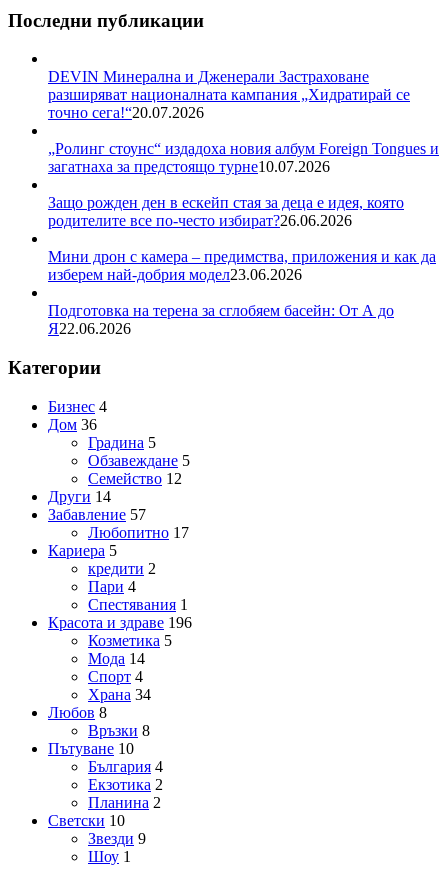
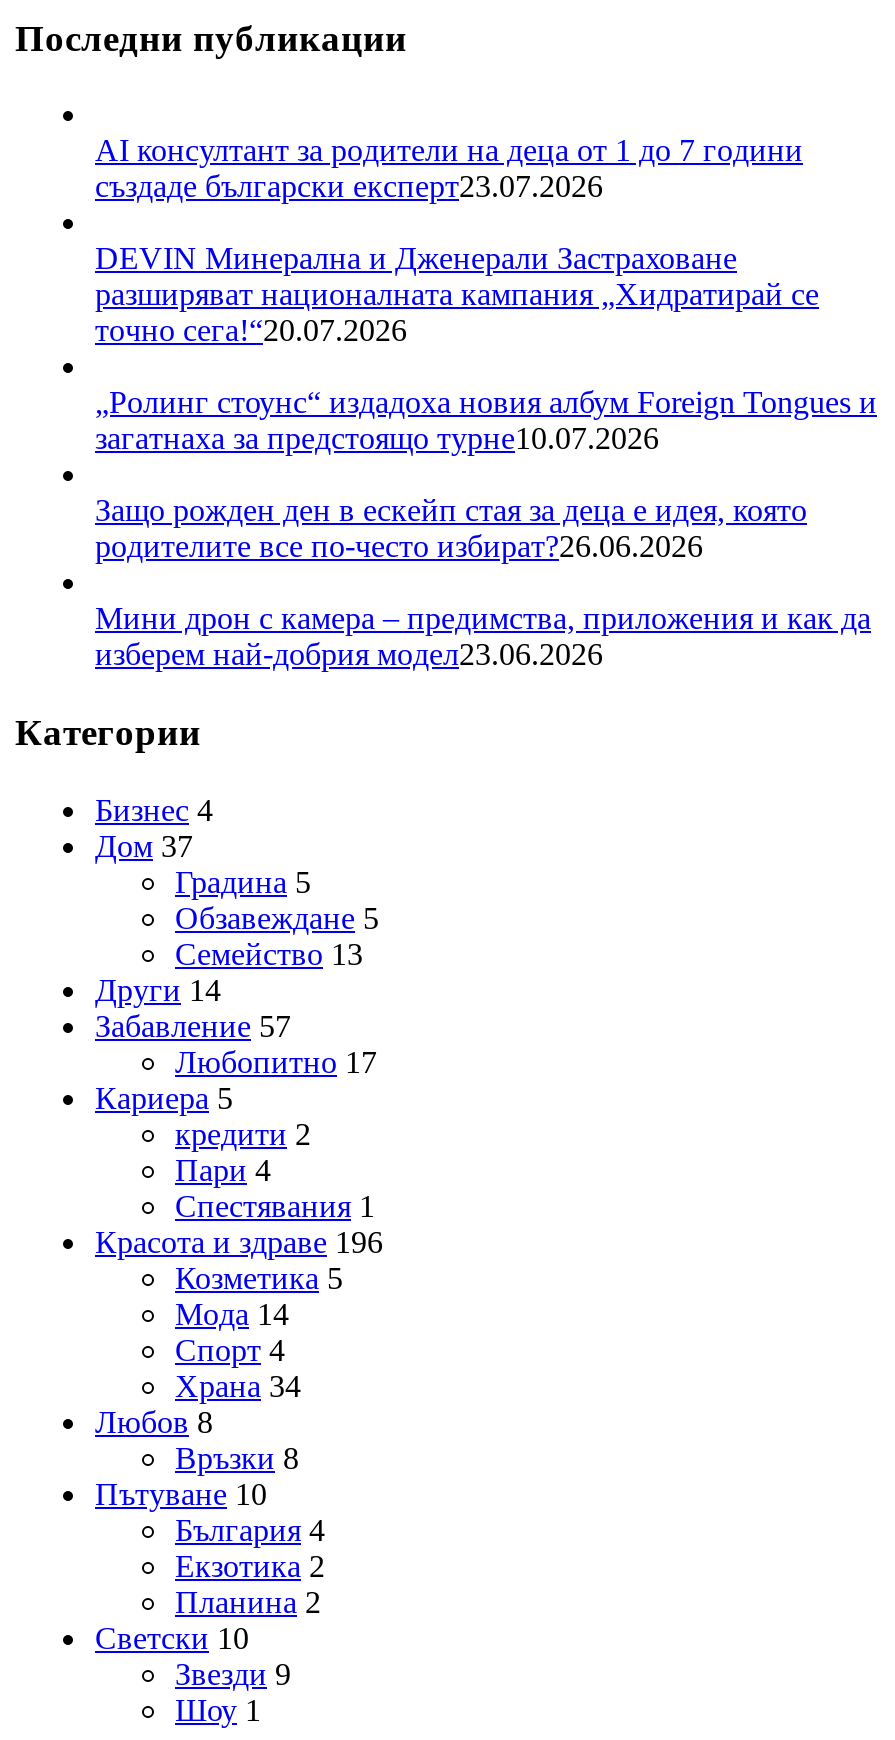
none -> [95,133,803,203] AI консултант за родители на деца от 1 до 7 години | създаде български експерт23.07.2026
moved [48,68,439,283] -> [95,241,877,671]: DEVIN Минерална и Дженерали Застраховане | разширяват националната кампания „Хидратирай се | точно сега!“20.07.2026 | ... | Мини дрон с камера – предимства, приложения и как да | изберем най-добрия модел23.06.2026
[48,302,394,337] Подготовка на терена за сглобяем басейн: От А до | Я22.06.2026 -> none
[48,416,97,433] Дом 36 -> [95,828,193,862] Дом 37
[88,470,182,487] Семейство 12 -> [175,936,363,970] Семейство 13

